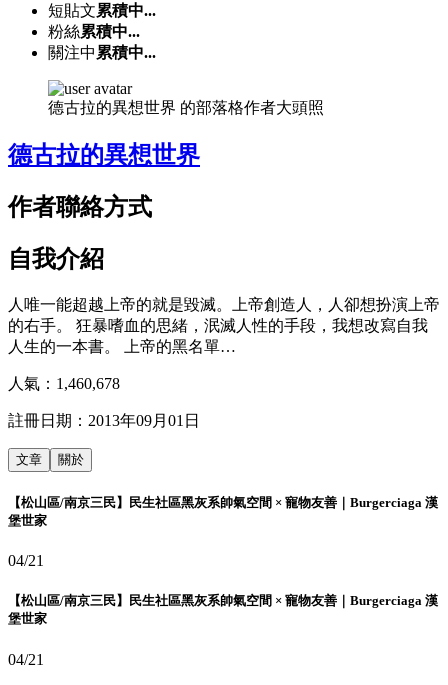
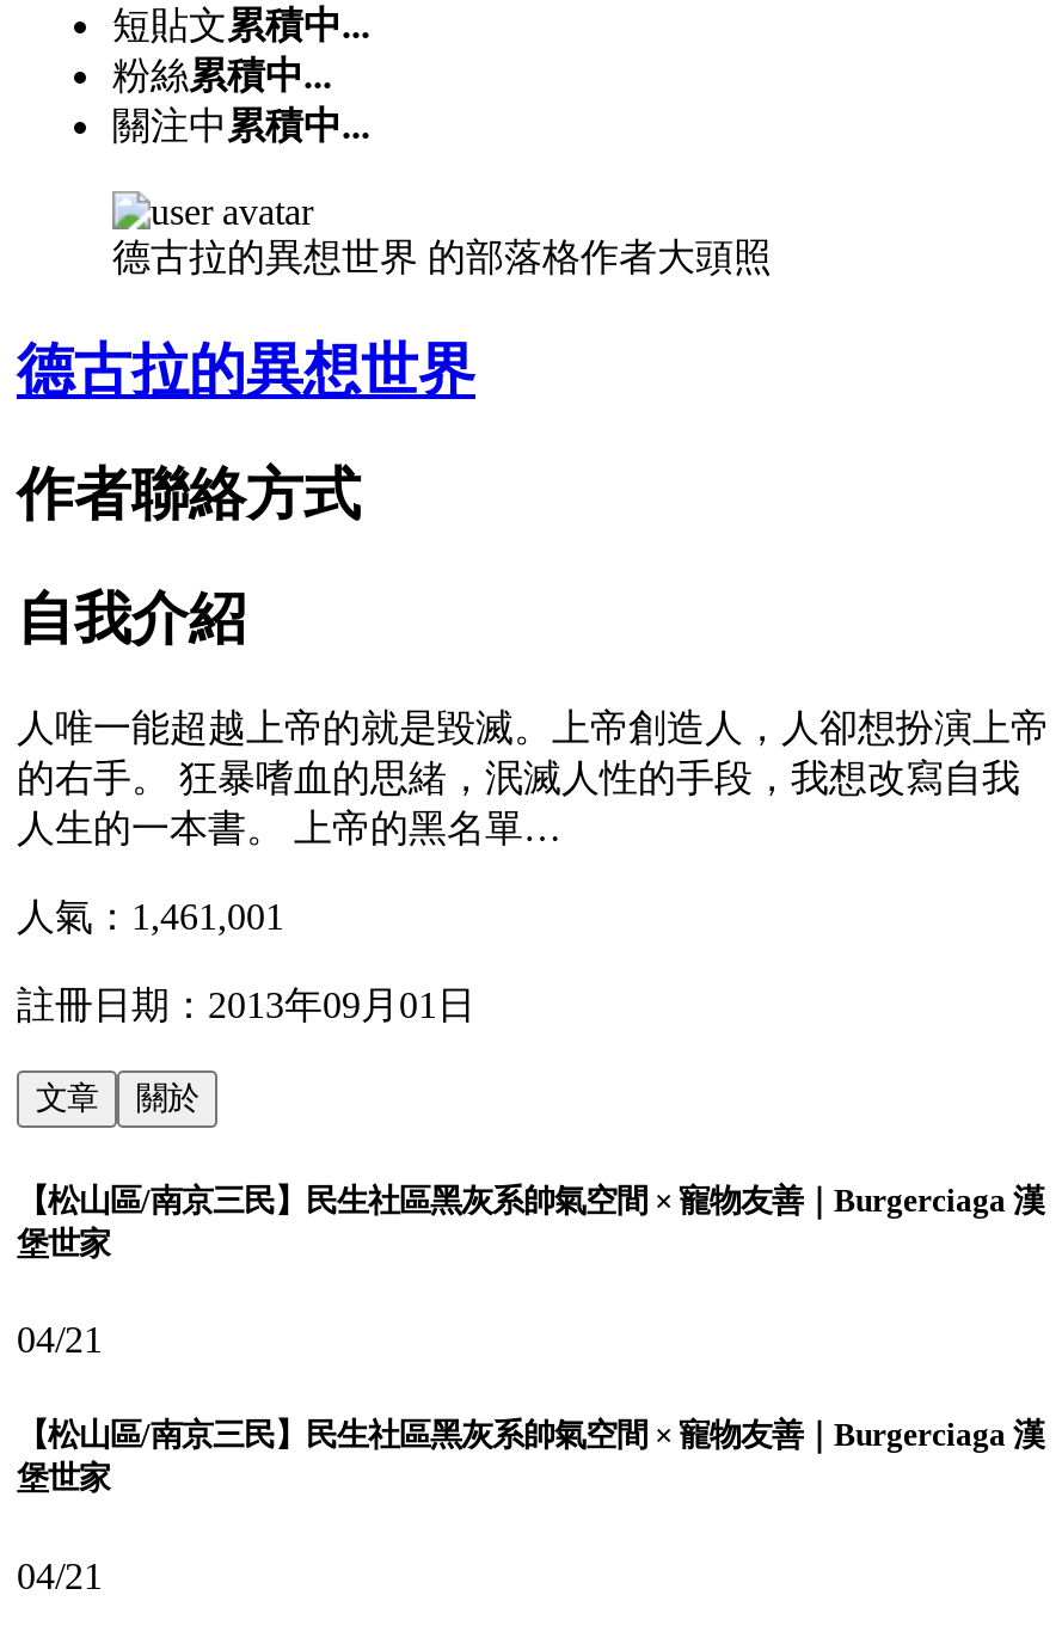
[8,375,120,392] 人氣：1,460,678 -> [17,896,284,937] 人氣：1,461,001

